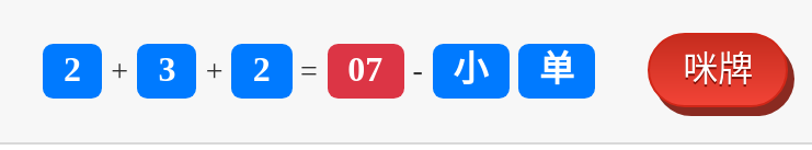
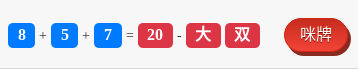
[64,50,81,88] 2 -> [17,26,25,43] 8
[158,50,176,88] 3 -> [61,26,69,43] 5
[253,50,270,88] 2 -> [104,26,112,43] 7
[348,50,383,88] 07 -> [147,26,163,43] 20
[453,50,574,88] 小 | 单 -> [195,26,250,43] 大 | 双

